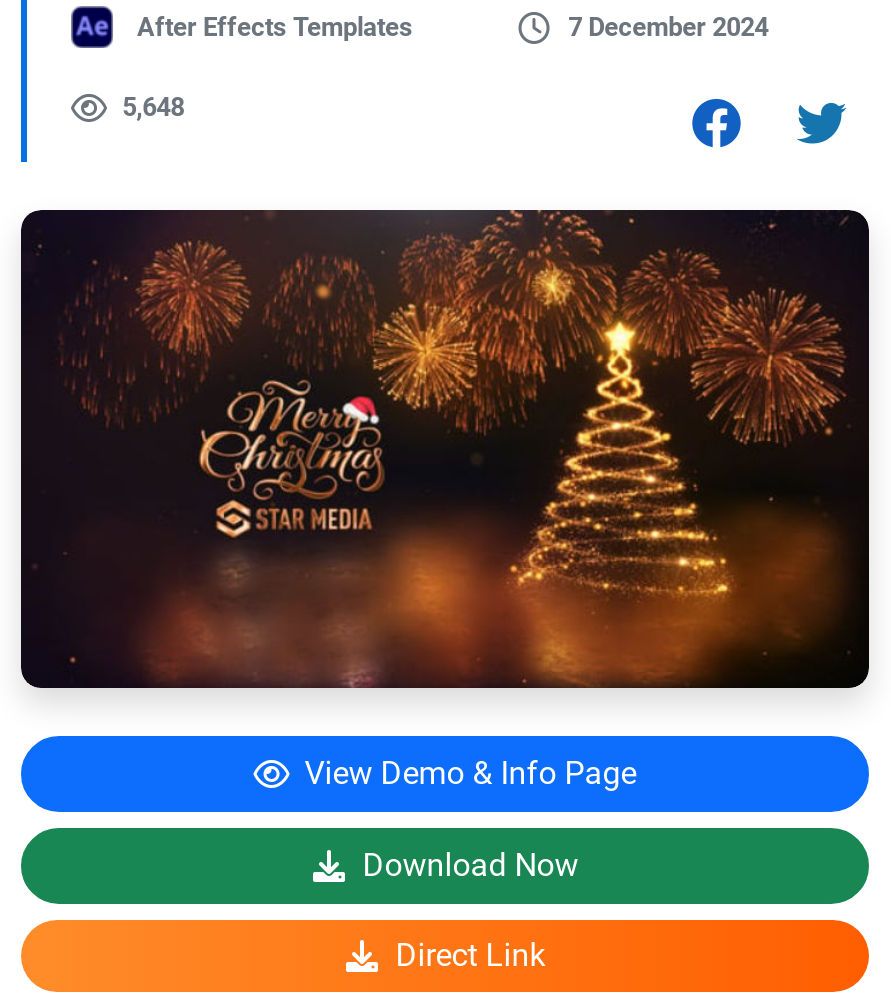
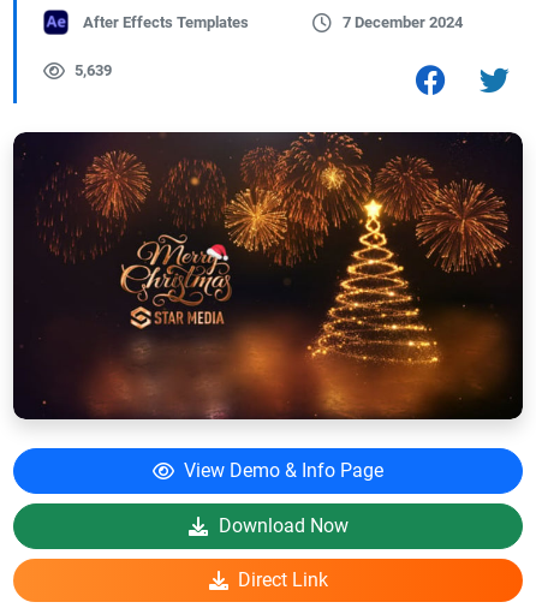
[122,92,184,122] 5,648 -> [74,61,111,79] 5,639

